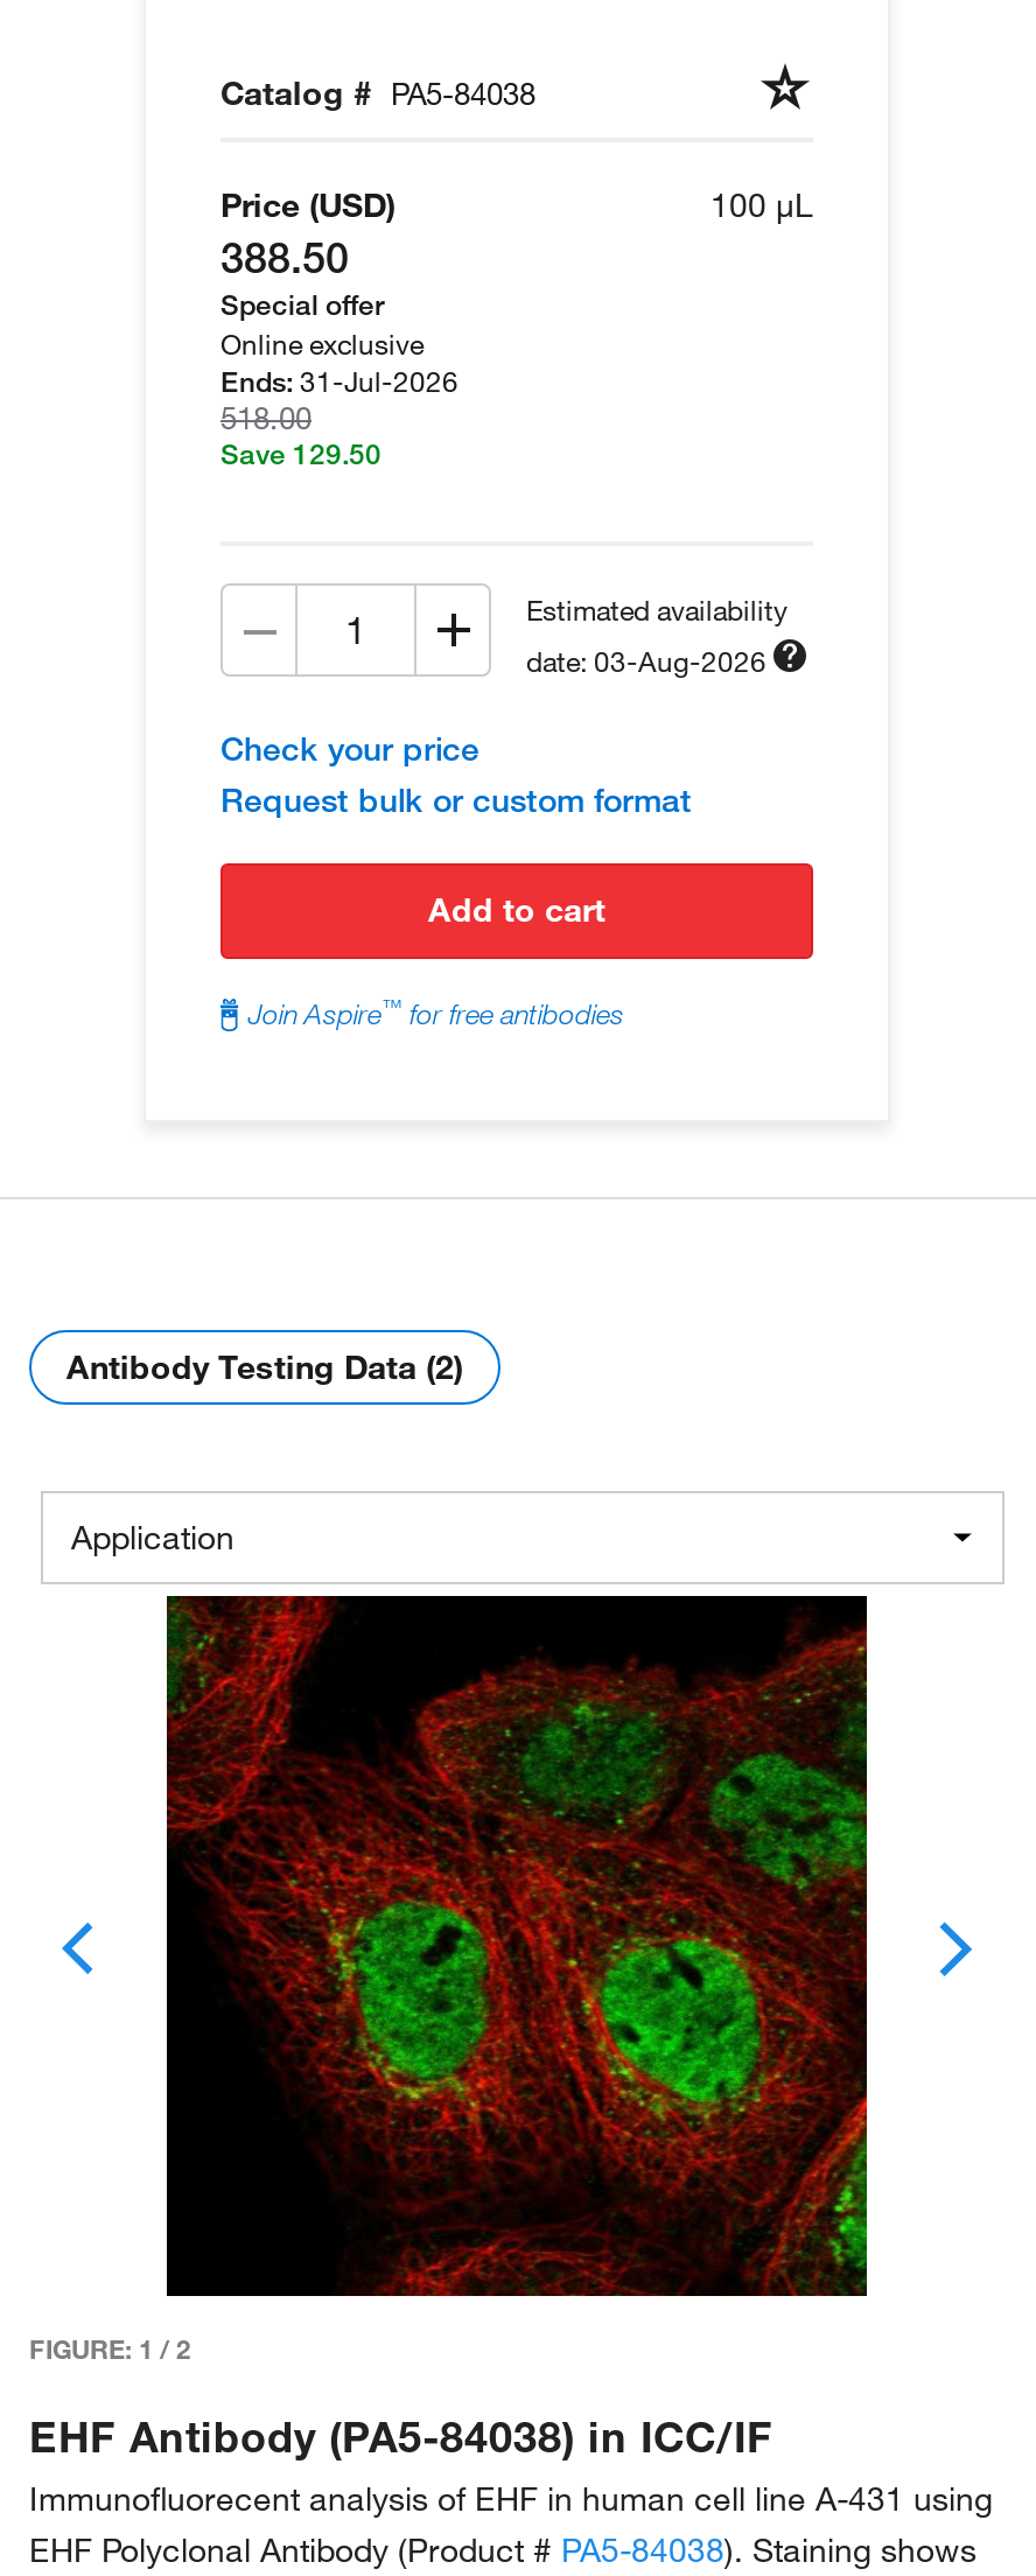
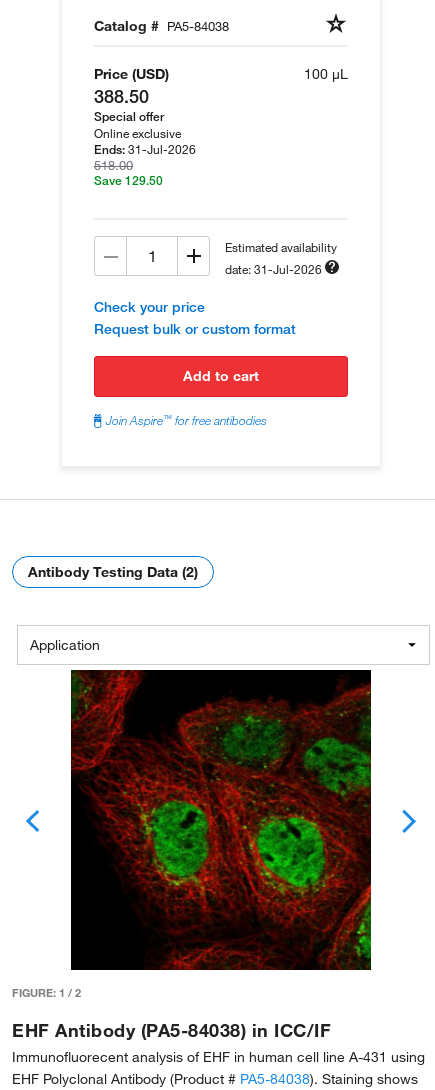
[526,642,766,679] date: 03-Aug-2026 -> [225,261,322,277] date: 31-Jul-2026

